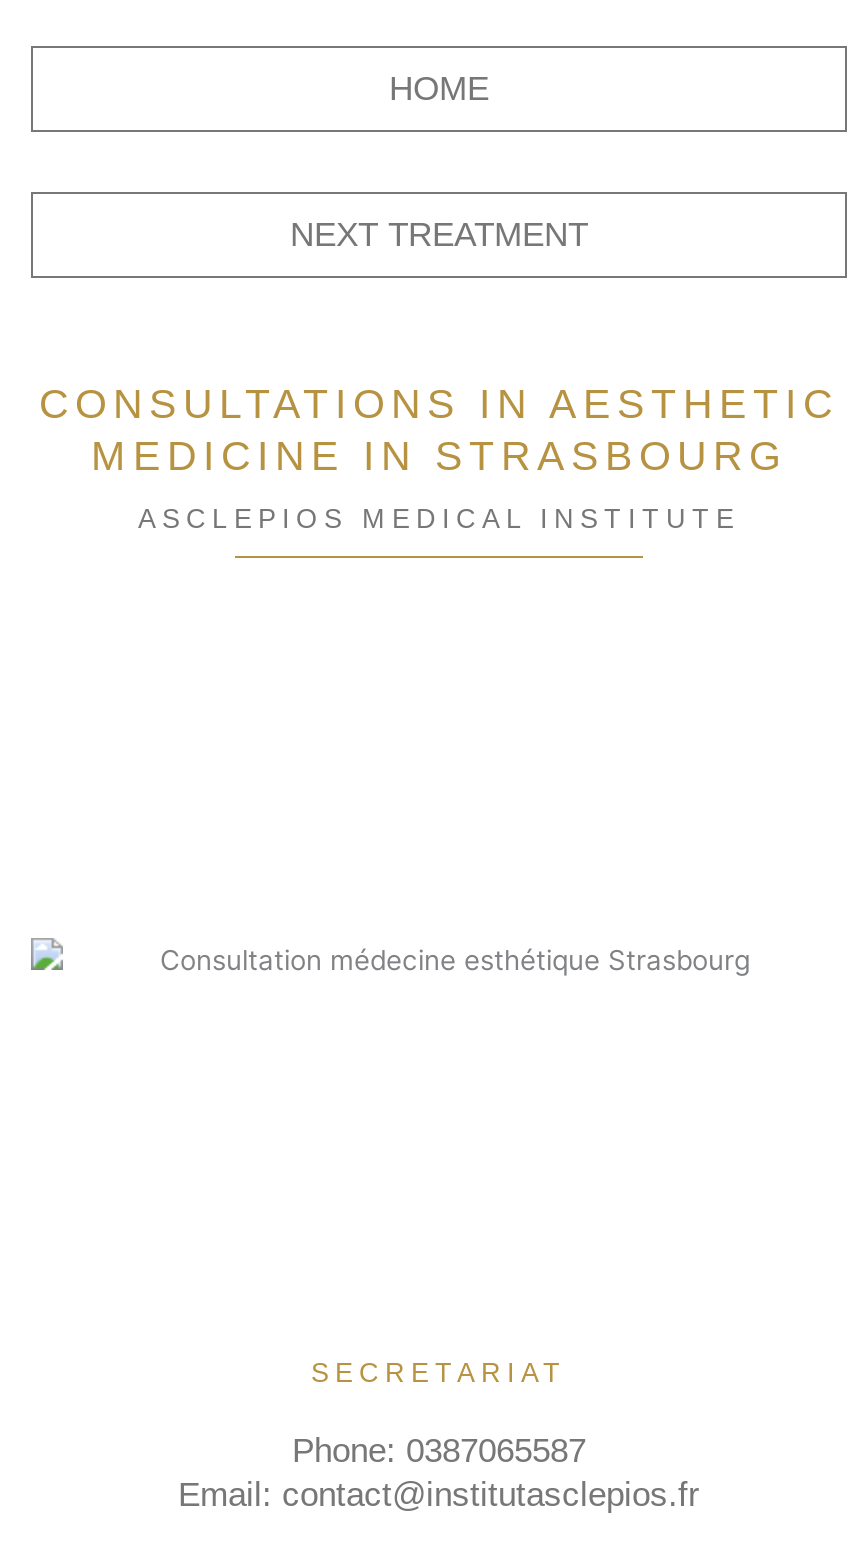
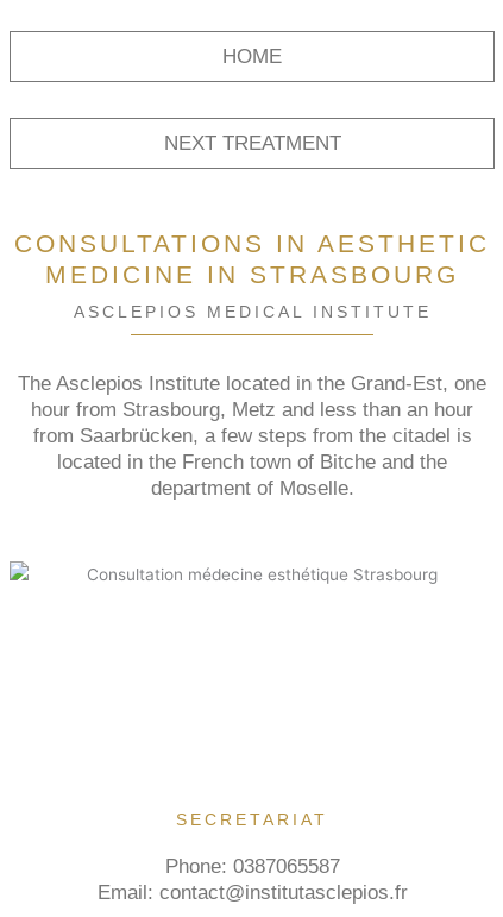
none -> [18,372,486,500] The Asclepios Institute located in the Grand-Est, one | hour from Strasbourg, Metz and less than an hour | from Saarbrücken, a few steps from the citadel is | located in the French town of Bitche and the | department of Moselle.

